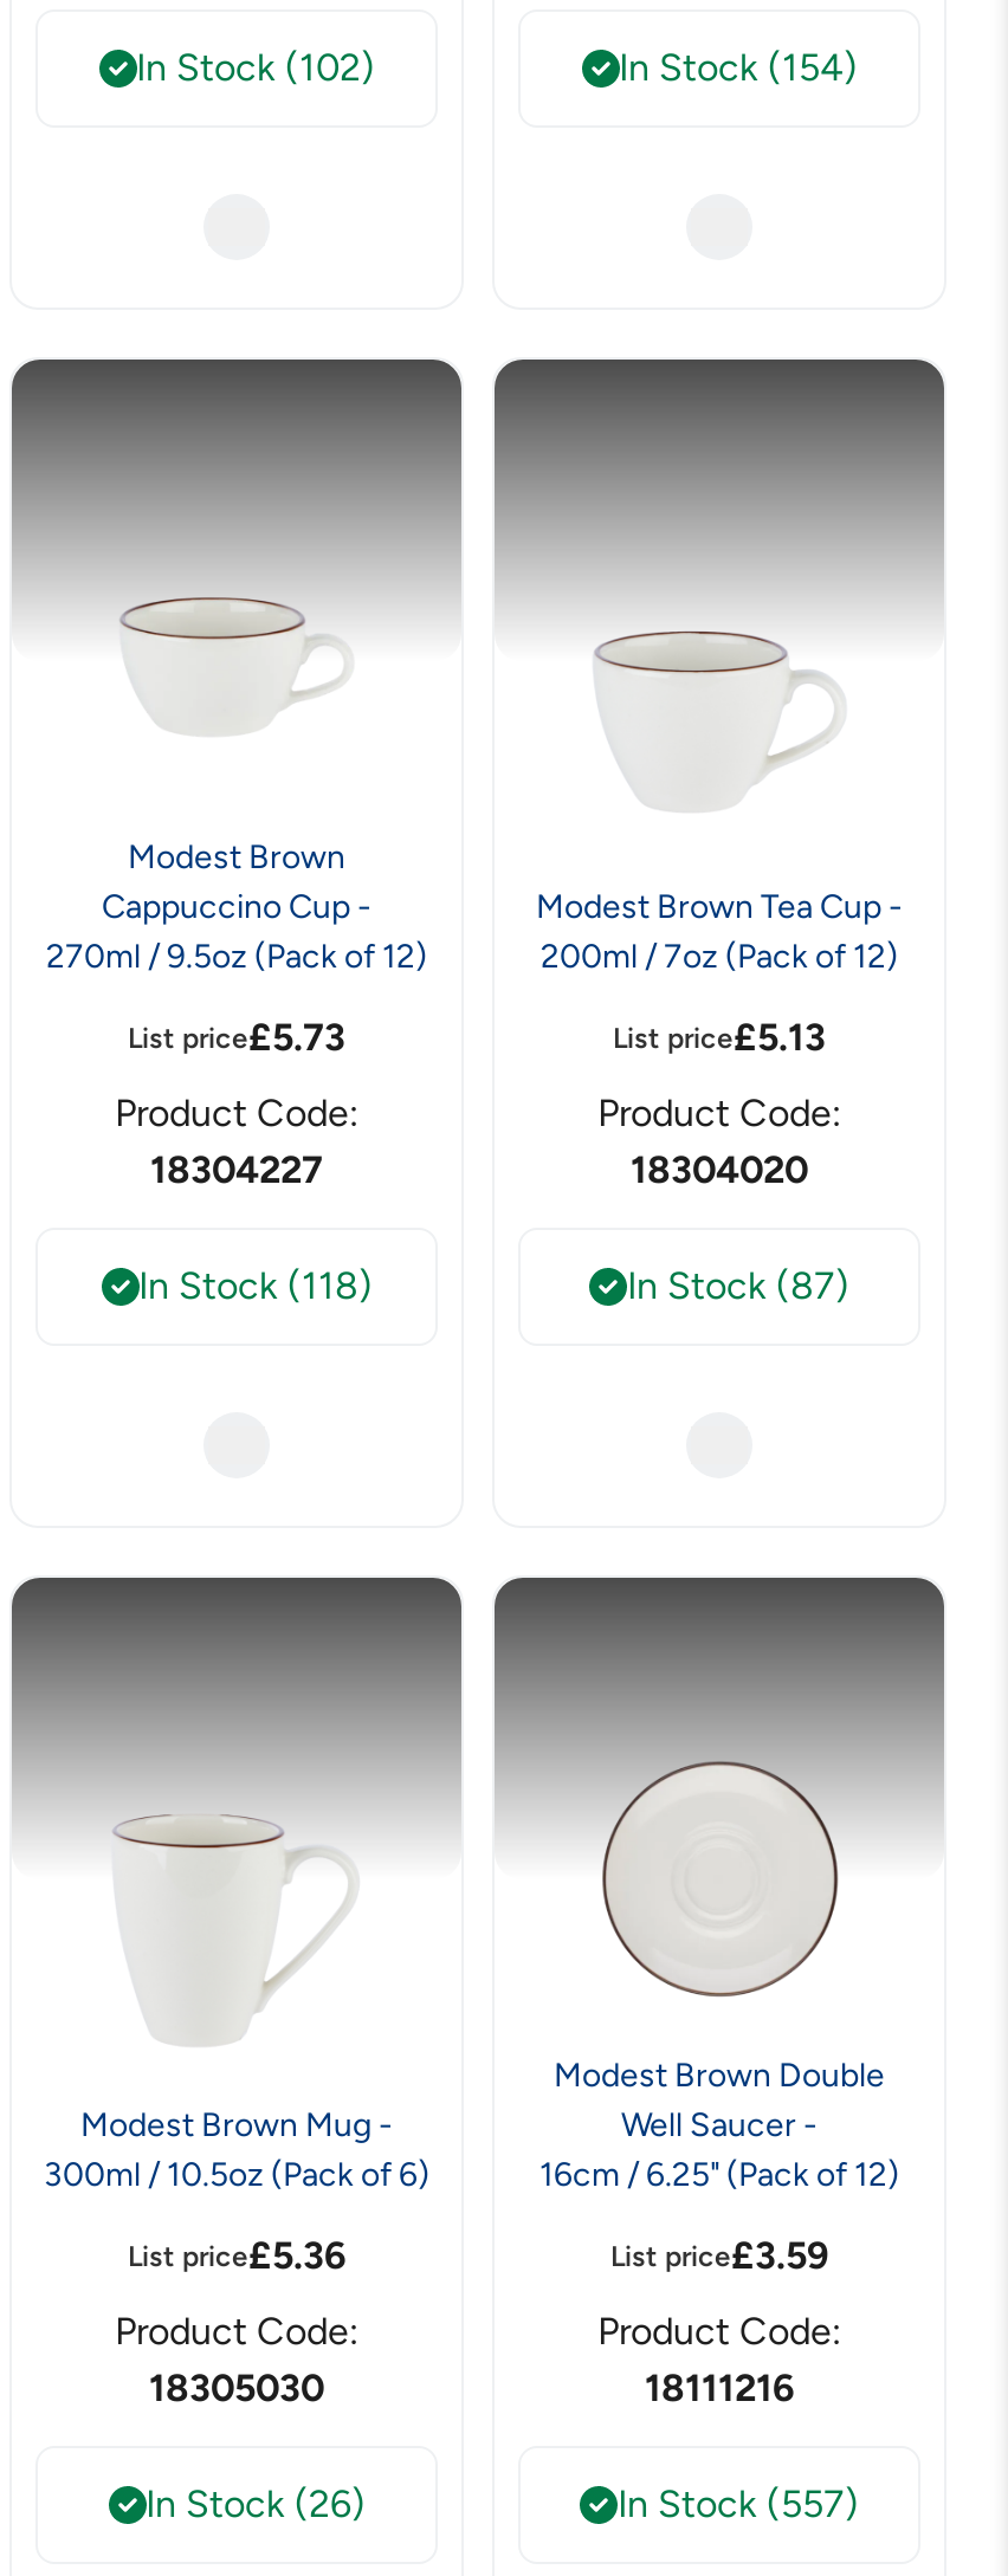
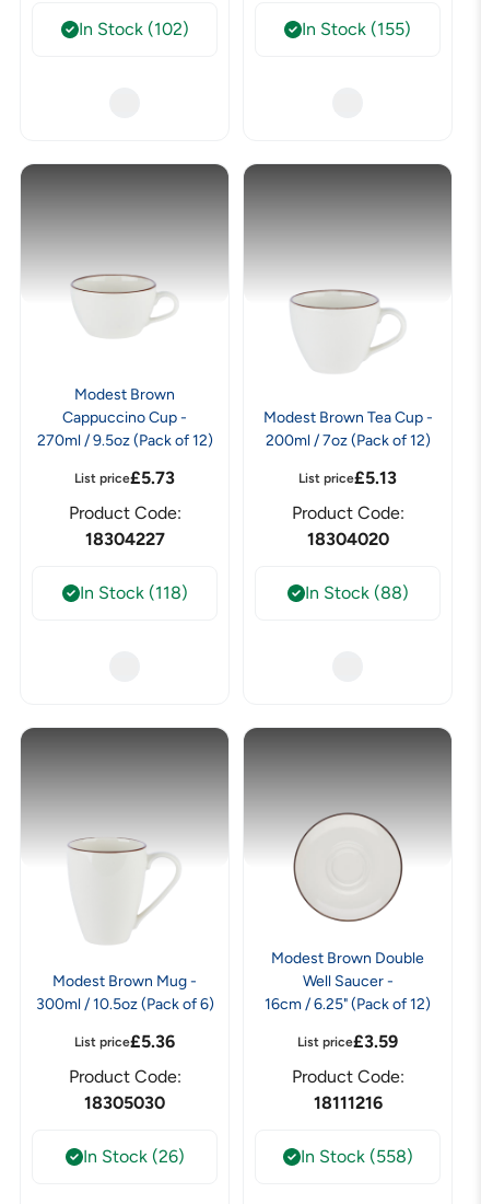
[619,45,858,90] In Stock (154) -> [302,19,411,39] In Stock (155)
[627,1263,849,1308] In Stock (87) -> [304,582,408,603] In Stock (88)
[618,2481,859,2526] In Stock (557) -> [300,1146,413,1167] In Stock (558)

